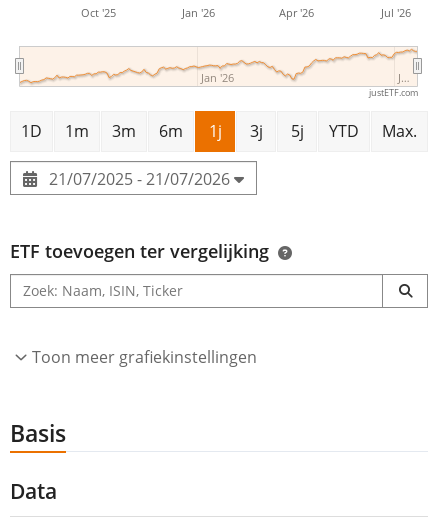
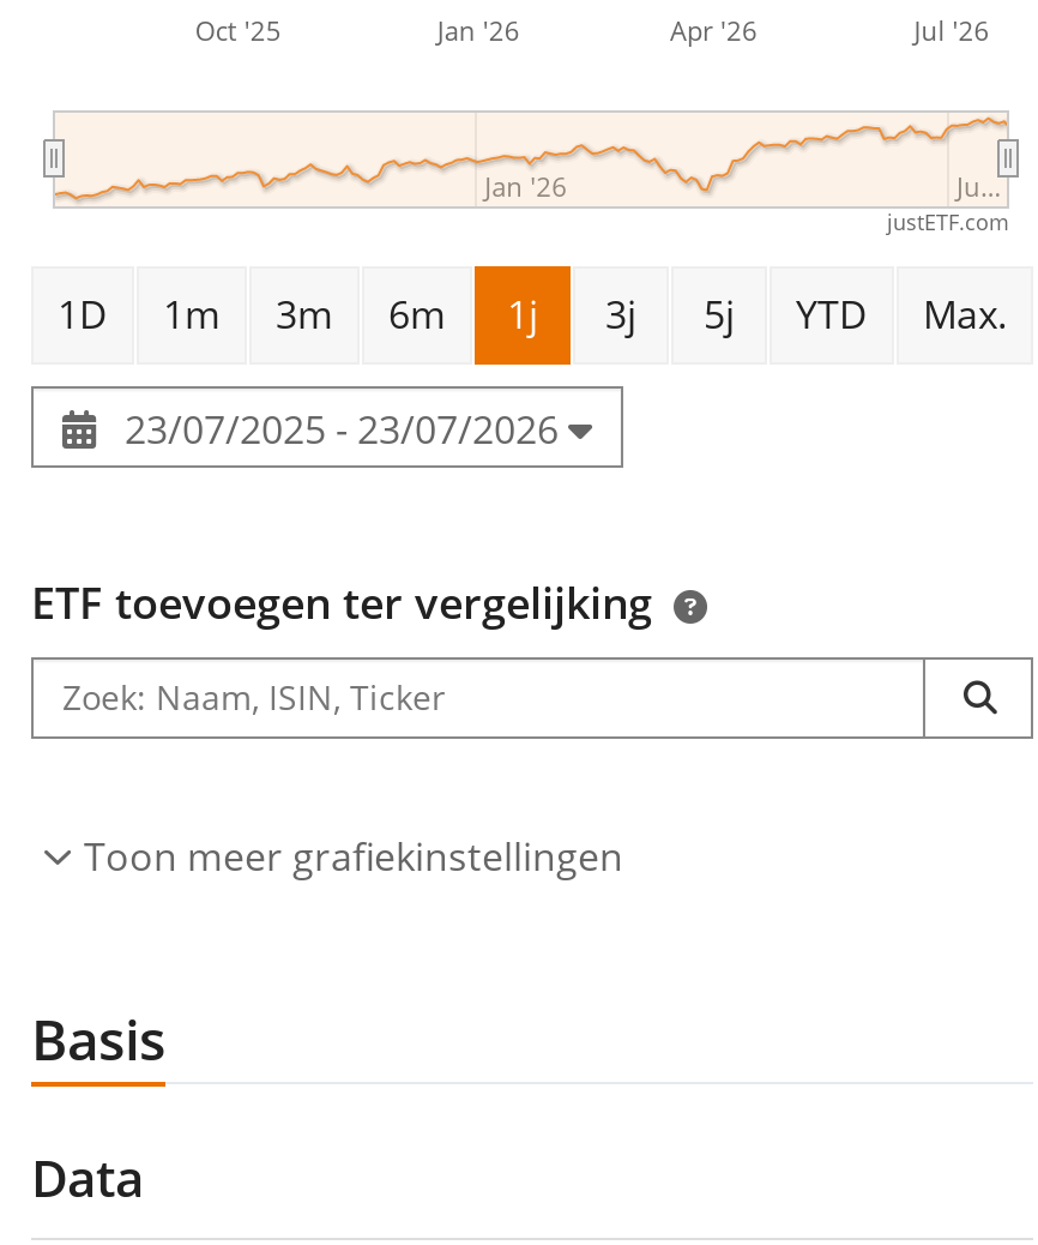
[397,70,410,85] J… -> [954,167,1001,203] Ju…
[49,168,230,190] 21/07/2025 - 21/07/2026 -> [125,402,559,455] 23/07/2025 - 23/07/2026

